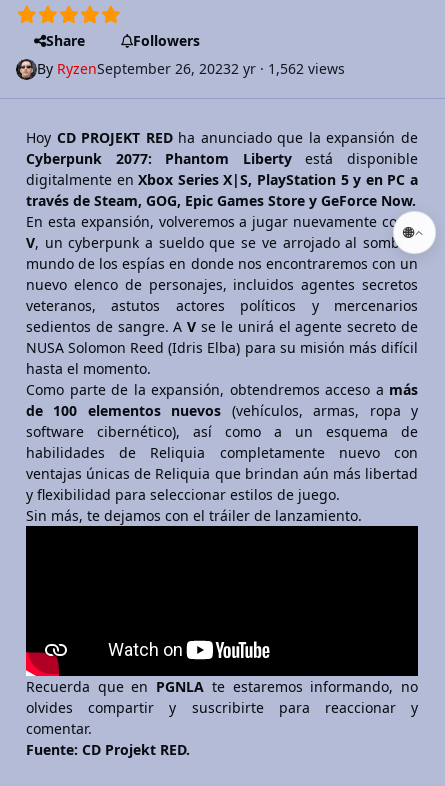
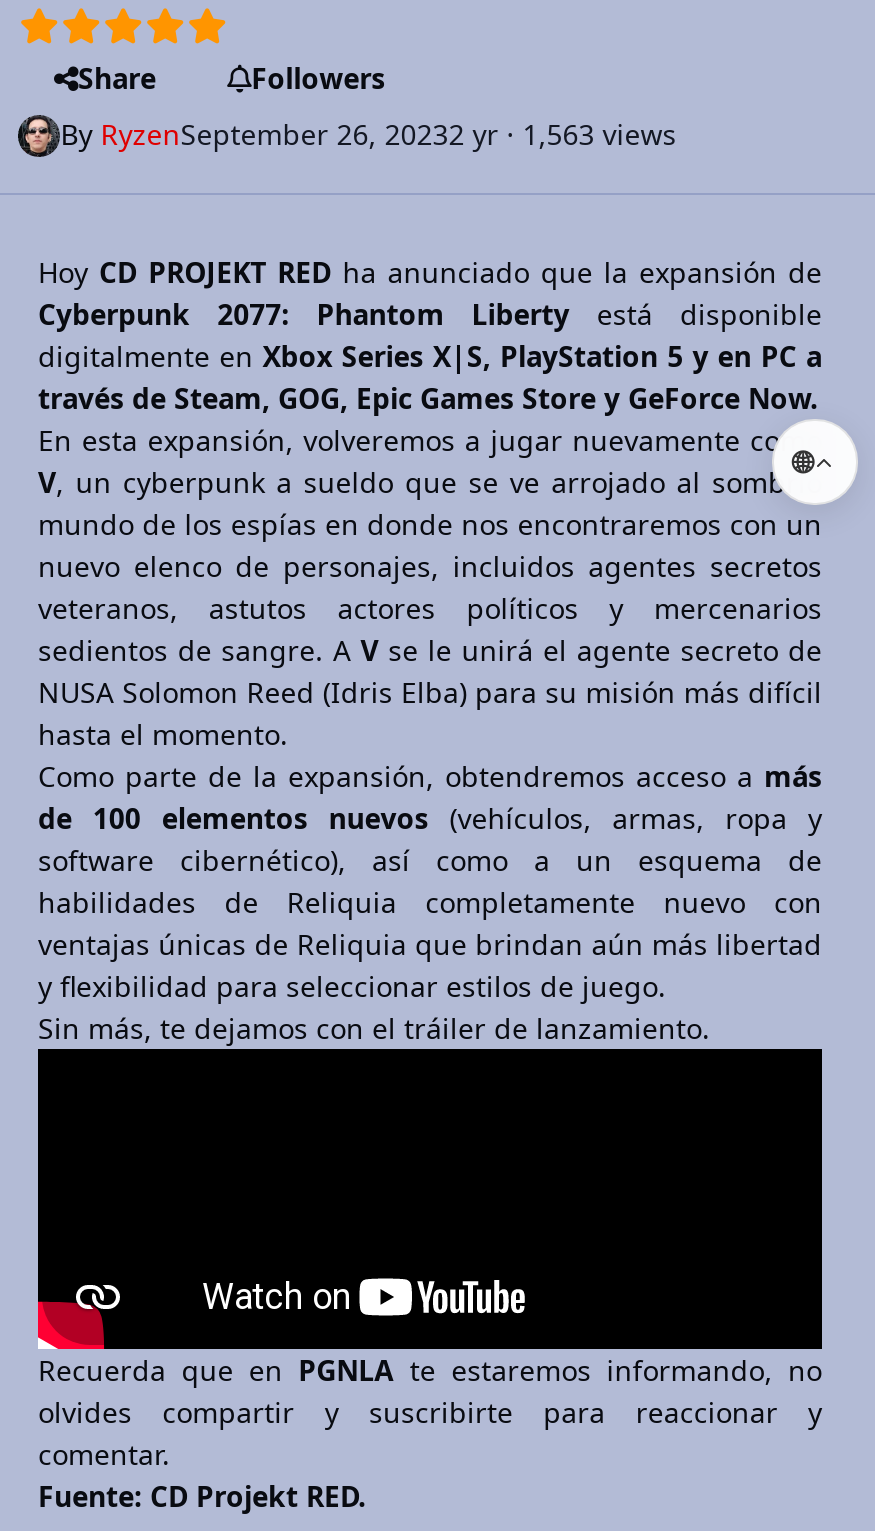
[37,59,345,78] By RyzenSeptember 26, 20232 yr · 1,562 views -> [60,115,676,153] By RyzenSeptember 26, 20232 yr · 1,563 views

